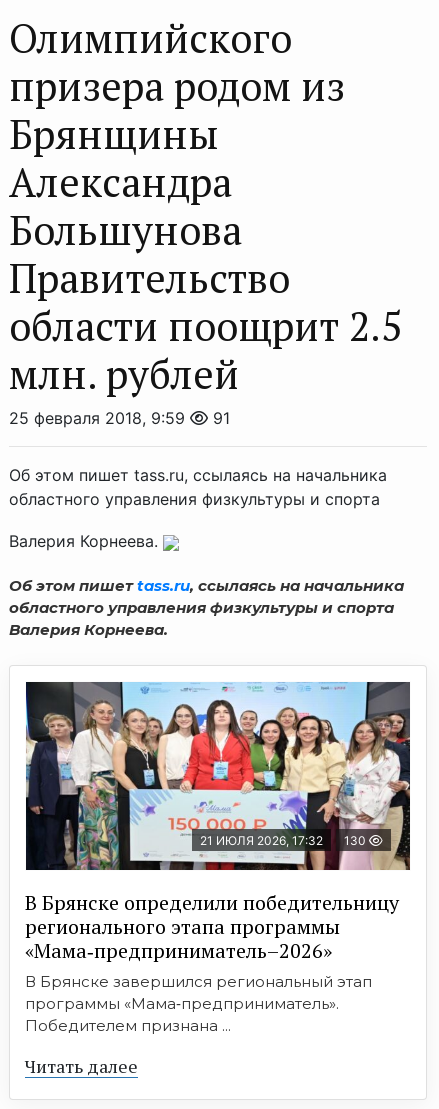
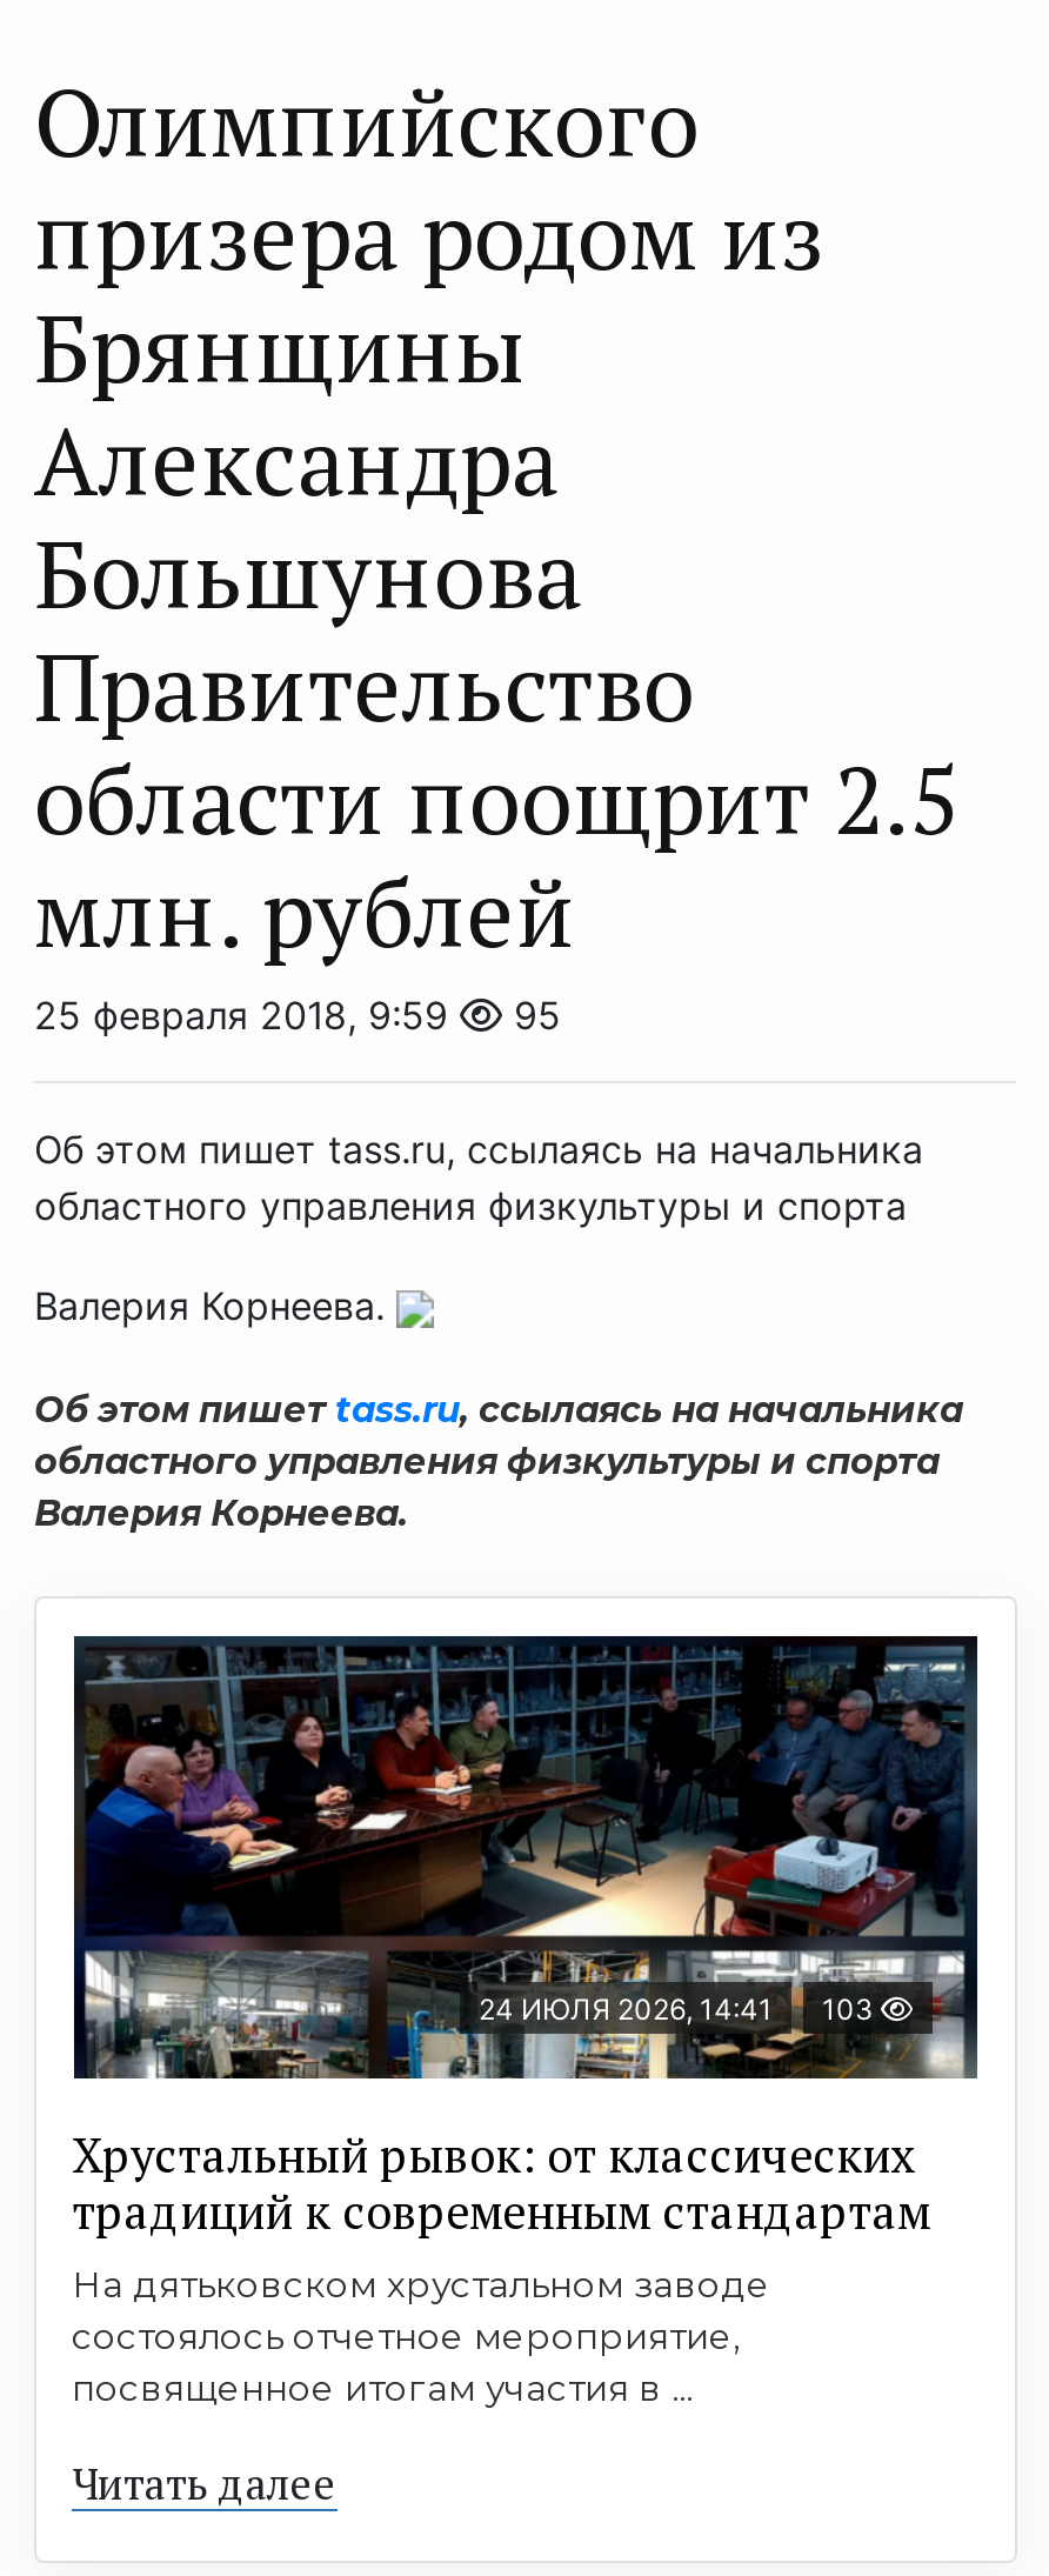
[9,408,230,428] 25 февраля 2018, 9:59 91 -> [34,992,561,1039] 25 февраля 2018, 9:59 95
[25,681,411,871] [image] | 21 ИЮЛЯ 2026, 17:32 | 130 -> [72,1634,977,2050] [image] | 24 ИЮЛЯ 2026, 14:41 | 103
[25,889,399,1035] В Брянске определили победительницу | регионального этапа программы | «Мама‑предприниматель–2026» | В Брянске завершился региональный этап | программы «Мама‑предприниматель». | Победителем признана ... -> [72,2123,930,2410] Хрустальный рывок: от классических | традиций к современным стандартам | На дятьковском хрустальном заводе | состоялось отчетное мероприятие, | посвященное итогам участия в ...

